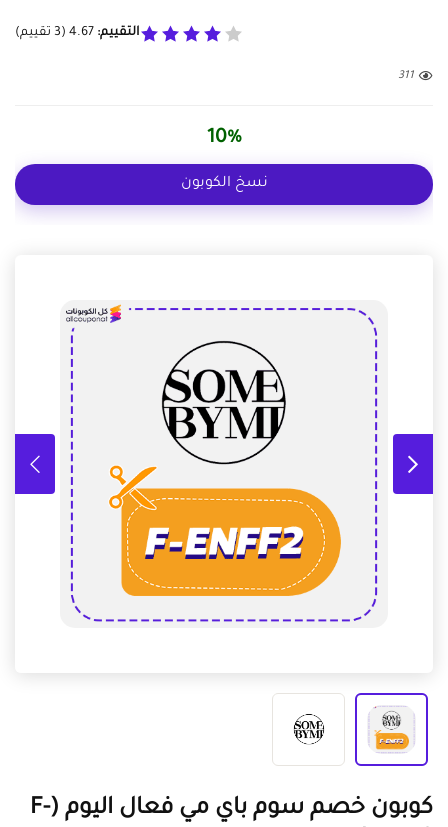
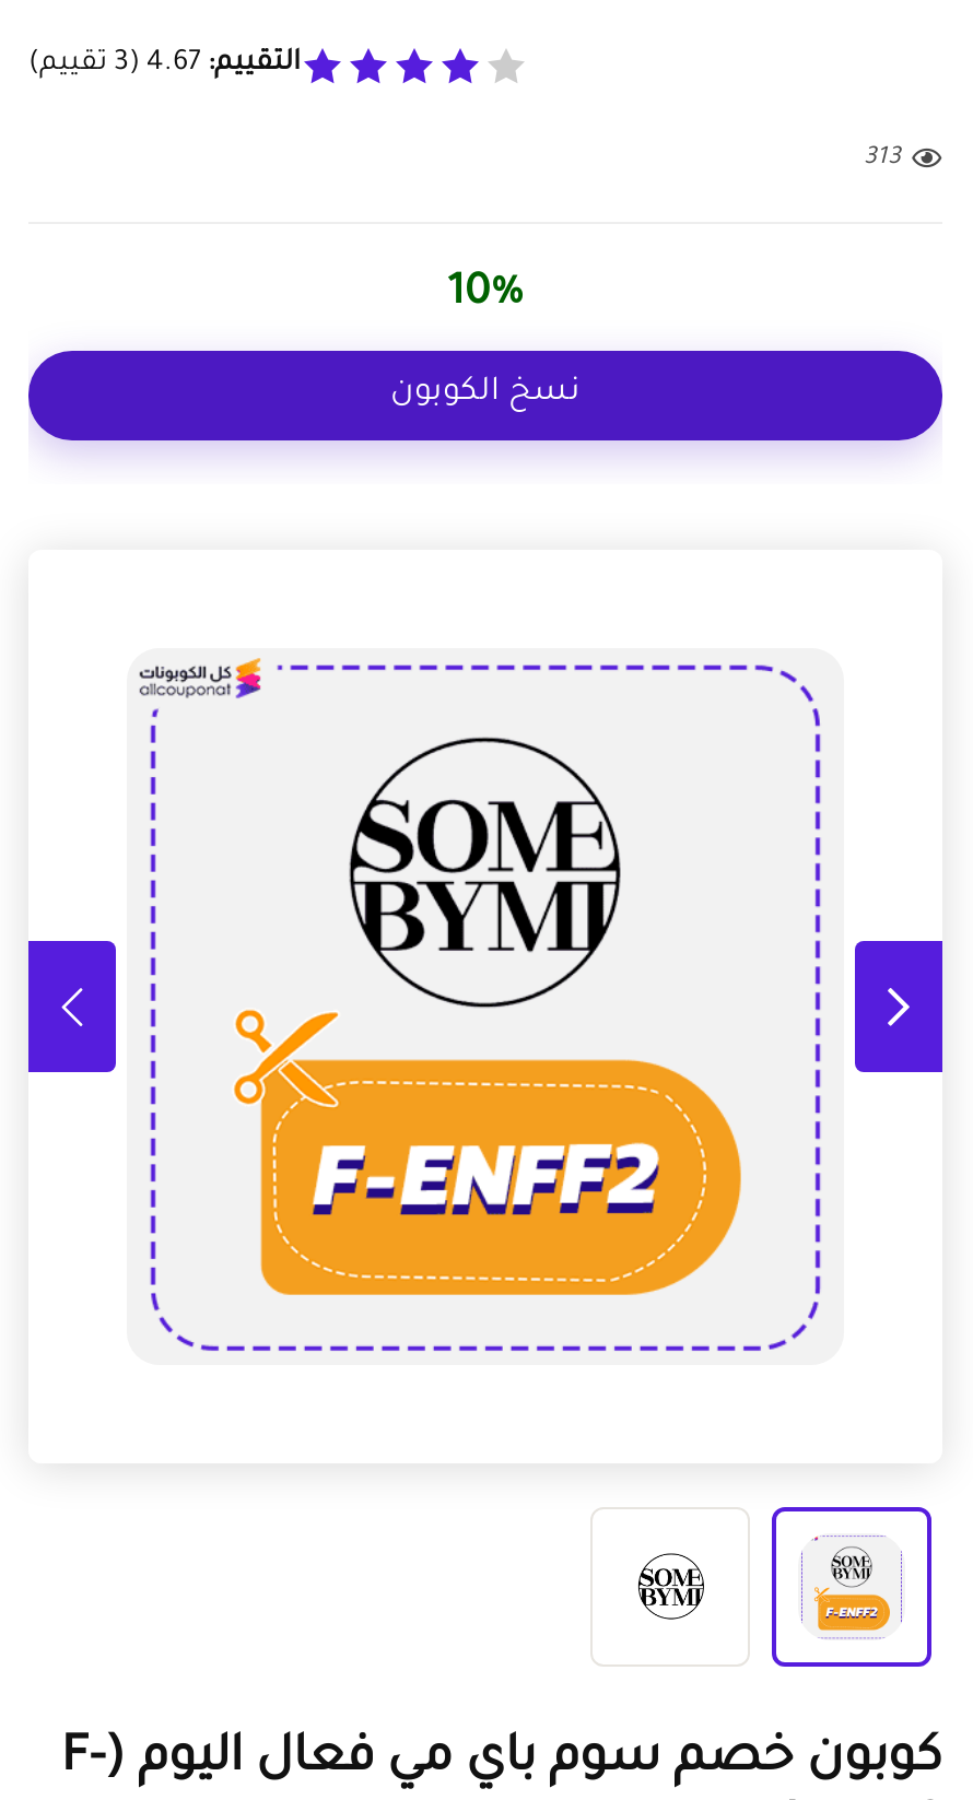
[398,70,414,82] 311 -> [864,146,901,172] 313

